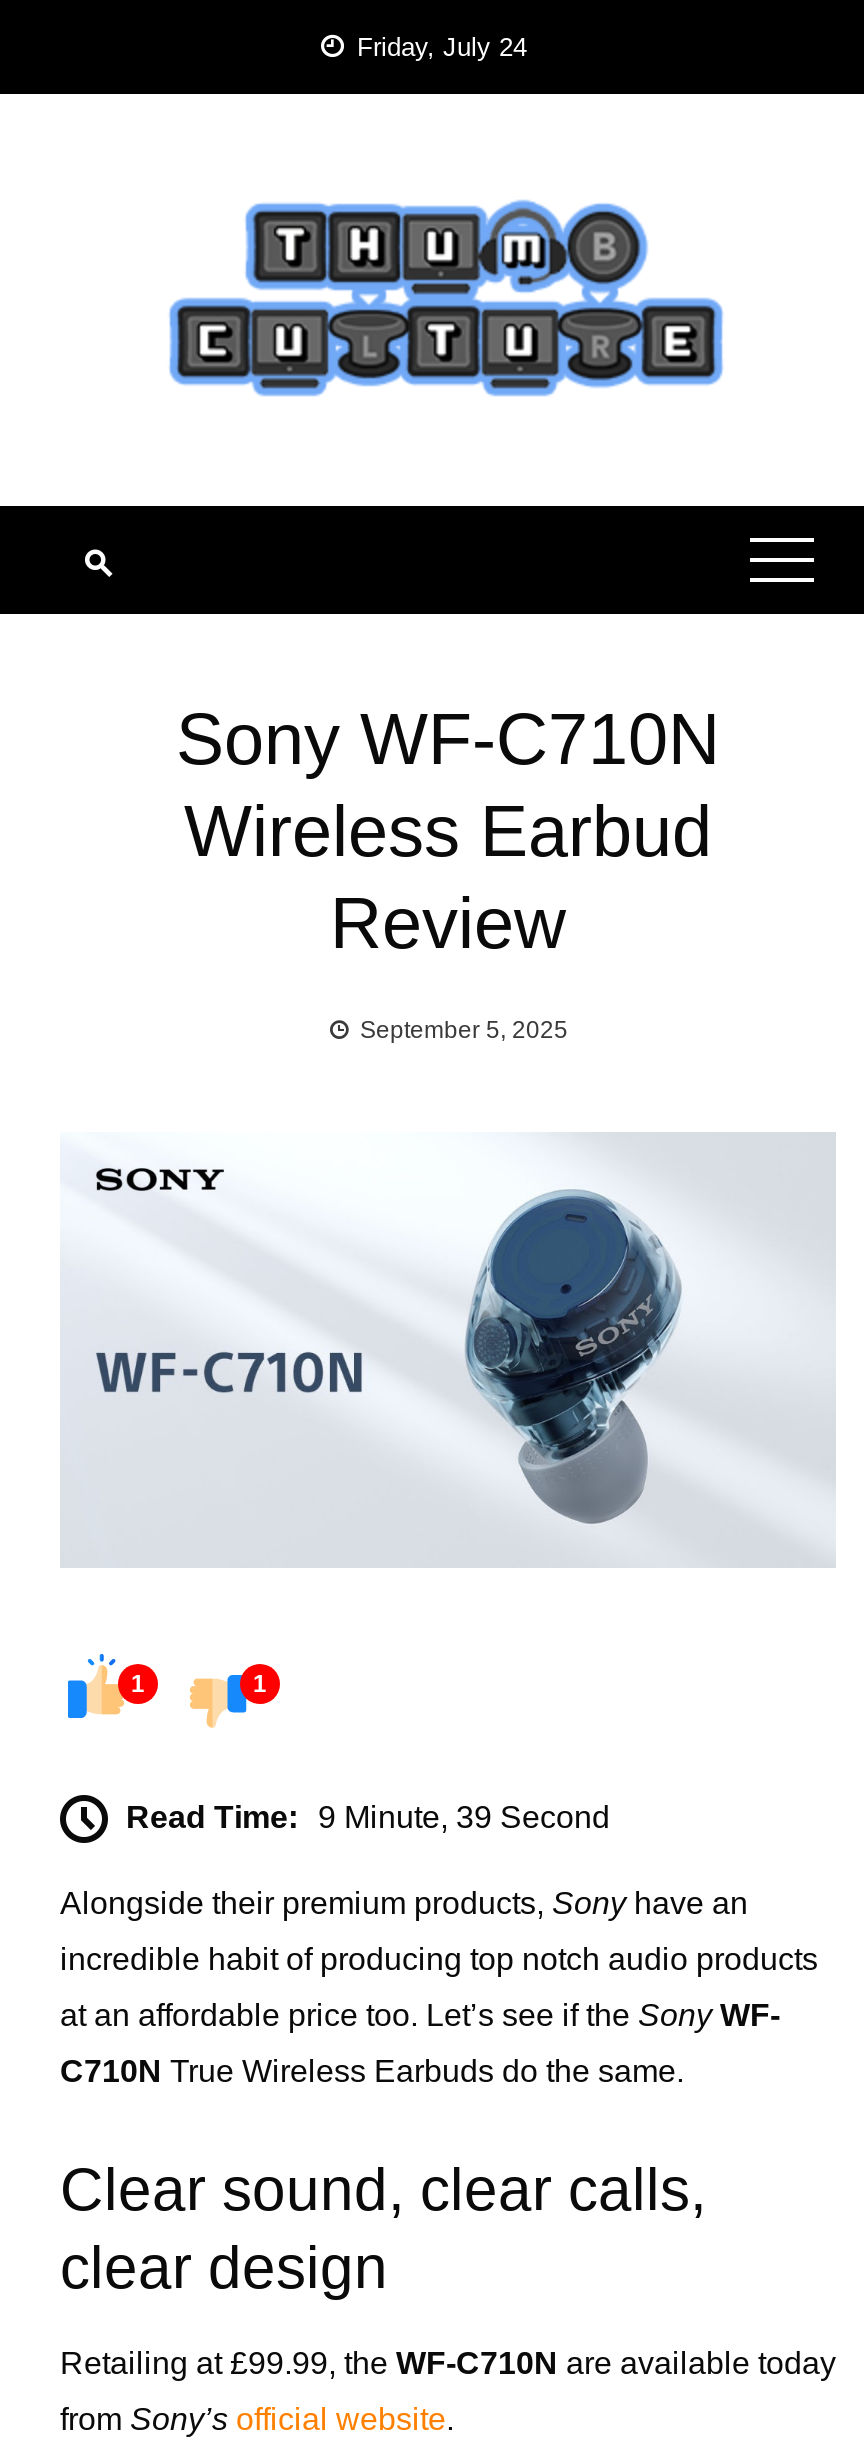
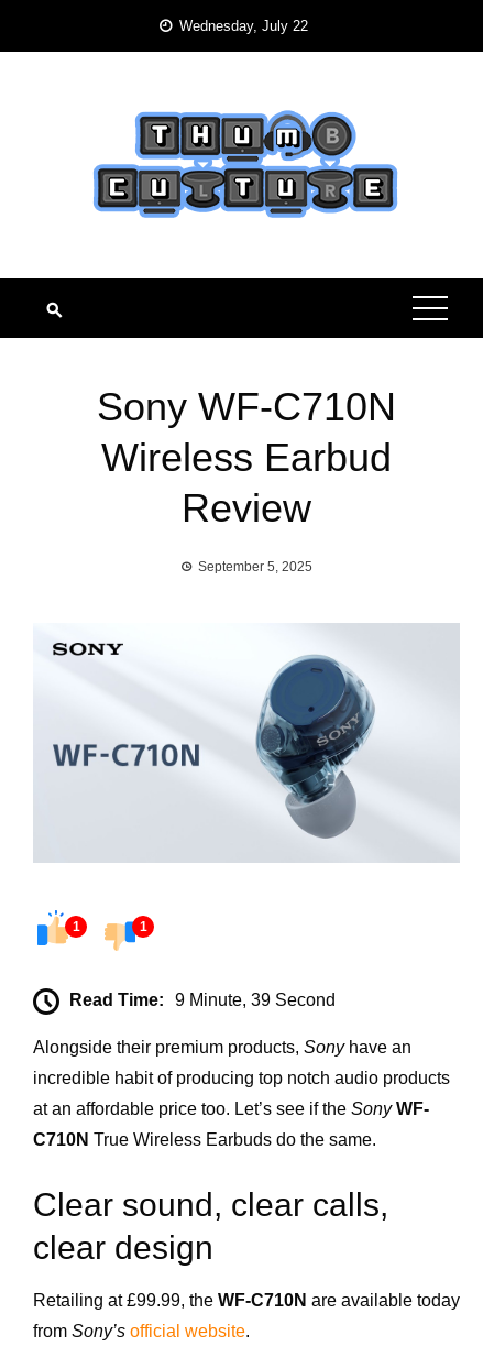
[357,32,527,62] Friday, July 24 -> [179,18,308,34] Wednesday, July 22

